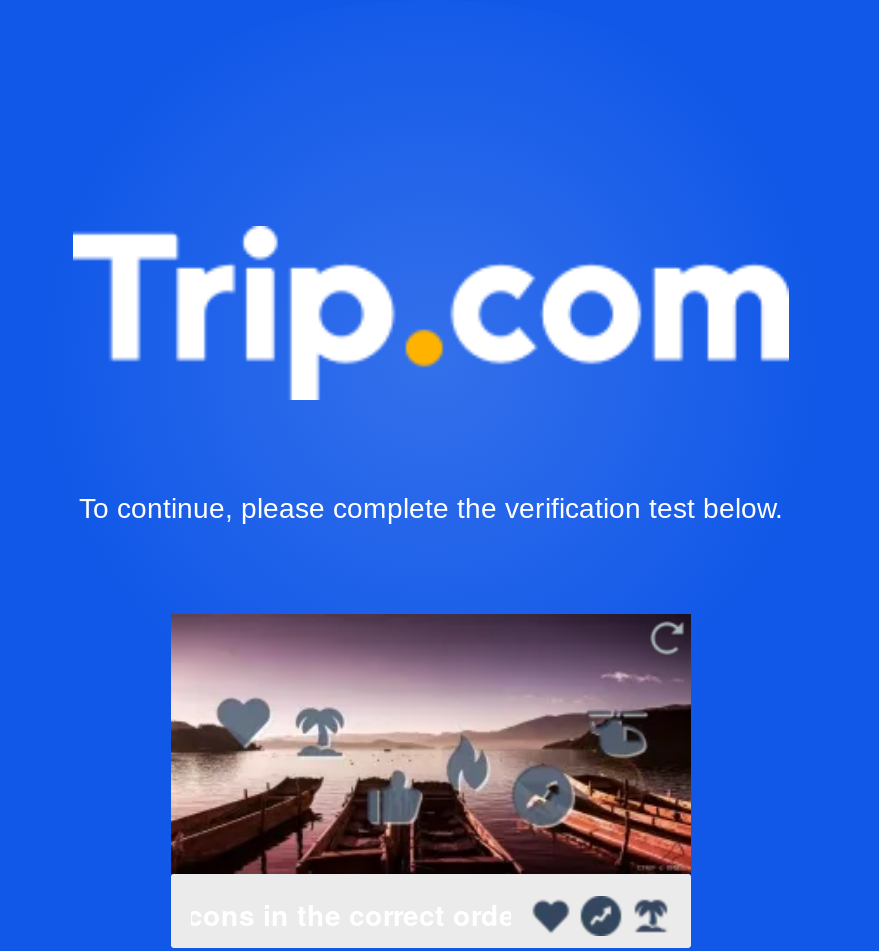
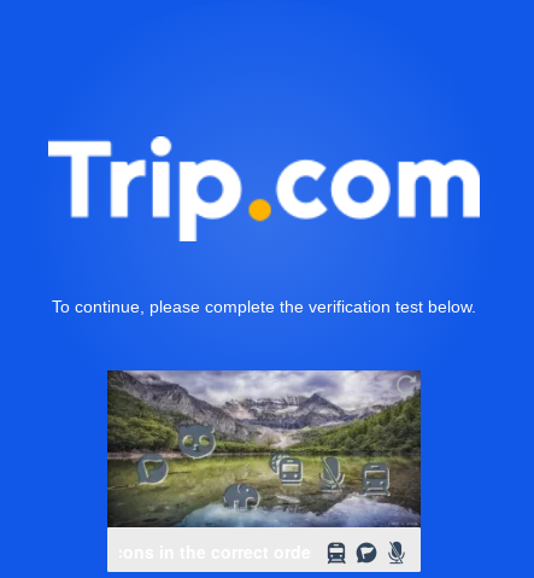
[169,612,693,876] [image] -> [106,369,422,529] [image]

